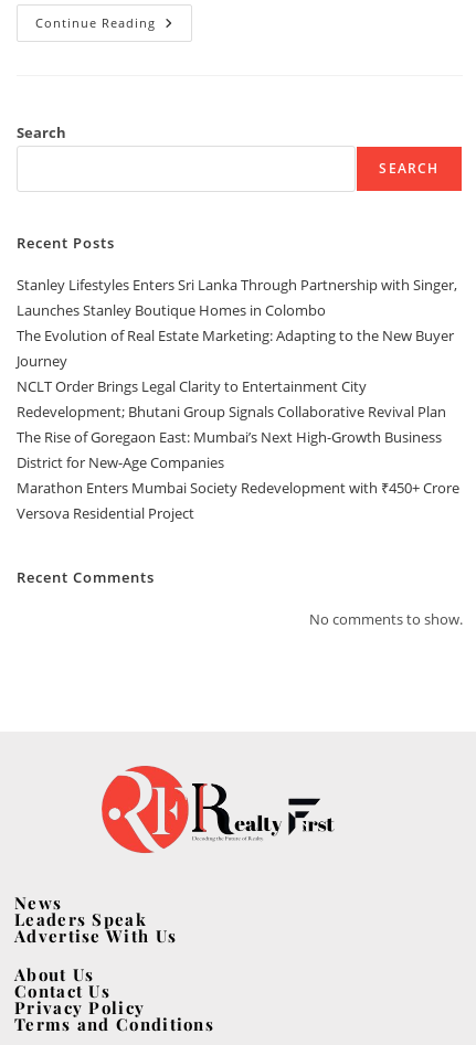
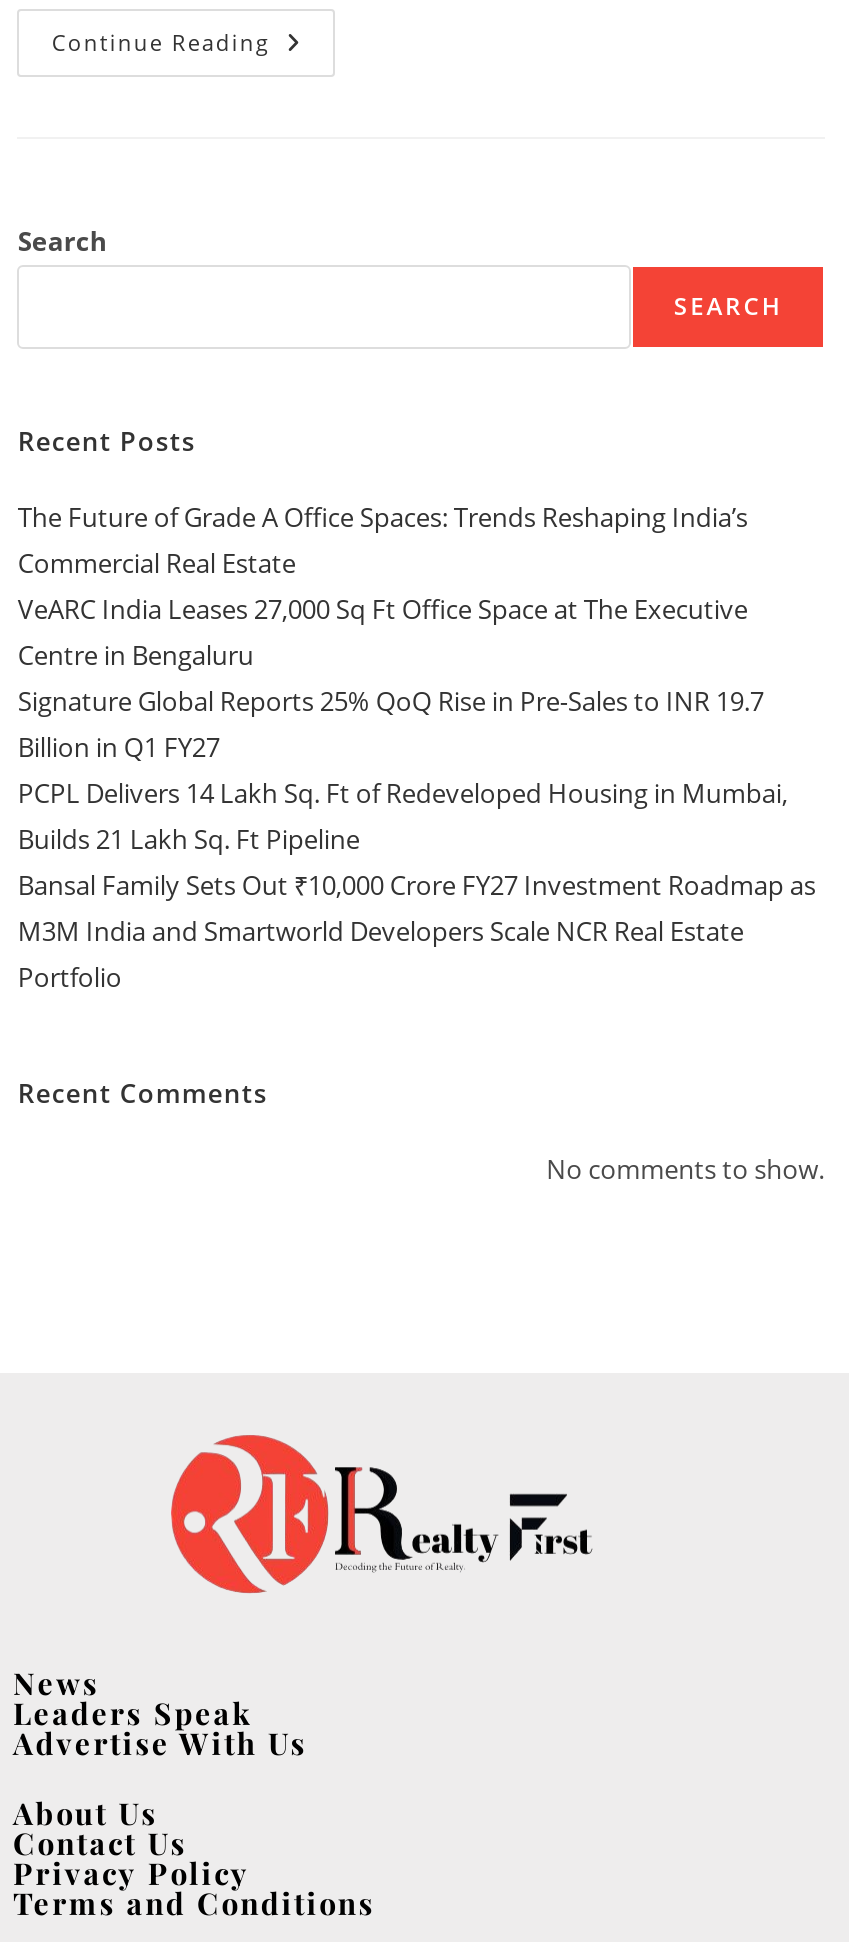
[17,275,460,523] Stanley Lifestyles Enters Sri Lanka Through Partnership with Singer, | Launches Stanley Boutique Homes in Colombo | The Evolution of Real Estate Marketing: Adapting to the New Buyer | Journey | NCLT Order Brings Legal Clarity to Entertainment City | Redevelopment; Bhutani Group Signals Collaborative Revival Plan | The Rise of Goregaon East: Mumbai’s Next High-Growth Business | District for New-Age Companies | Marathon Enters Mumbai Society Redevelopment with ₹450+ Crore | Versova Residential Project -> [18,500,816,996] The Future of Grade A Office Spaces: Trends Reshaping India’s | Commercial Real Estate | VeARC India Leases 27,000 Sq Ft Office Space at The Executive | Centre in Bengaluru | Signature Global Reports 25% QoQ Rise in Pre-Sales to INR 19.7 | Billion in Q1 FY27 | PCPL Delivers 14 Lakh Sq. Ft of Redeveloped Housing in Mumbai, | Builds 21 Lakh Sq. Ft Pipeline | Bansal Family Sets Out ₹10,000 Crore FY27 Investment Roadmap as | M3M India and Smartworld Developers Scale NCR Real Estate | Portfolio

